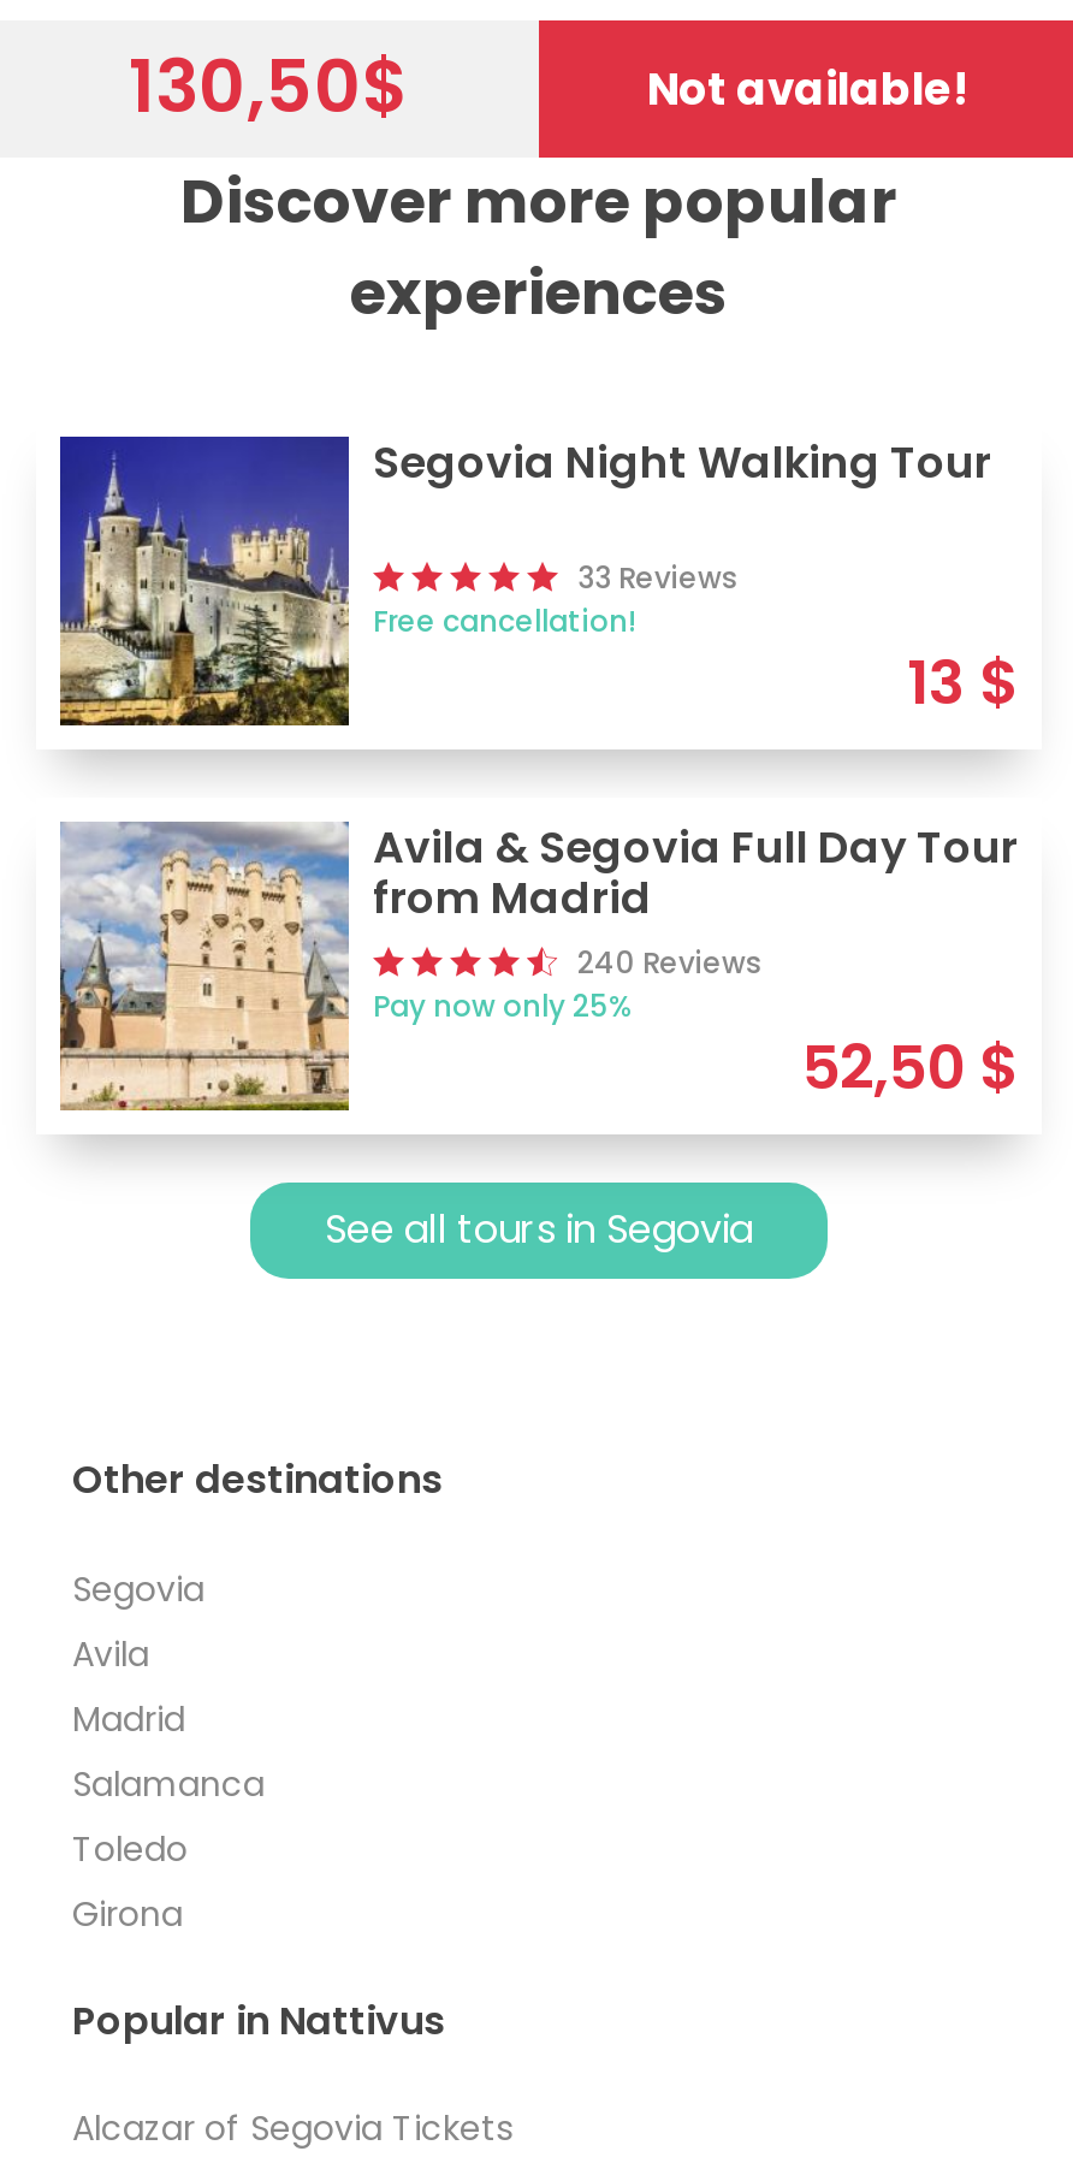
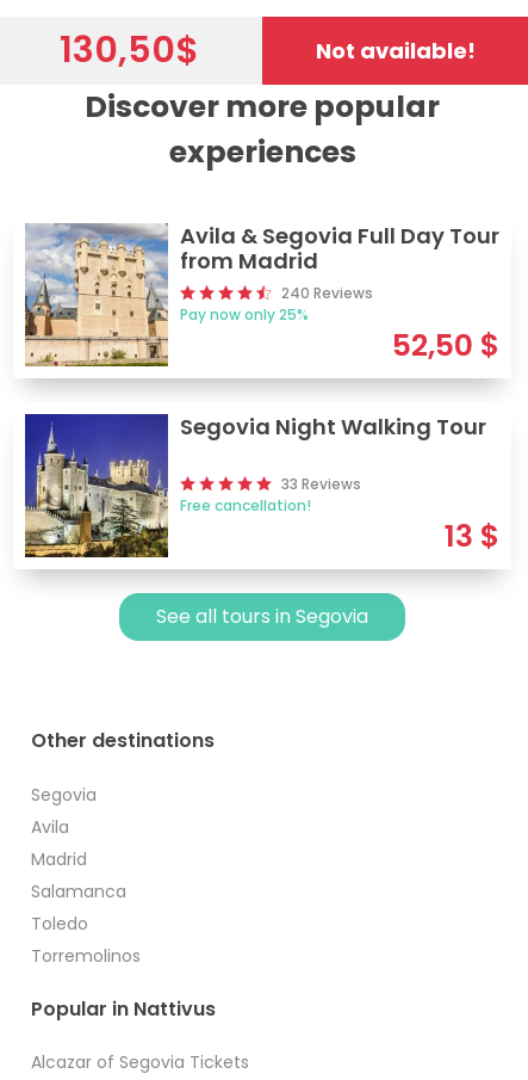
moved [58,432,1018,728] -> [24,412,499,558]: [image] | Segovia Night Walking Tour | 33 Reviews | Free cancellation! | 13 $
moved [55,817,1018,1115] -> [23,221,499,369]: [image] | Avila & Segovia Full Day Tour | from Madrid | 240 Reviews | Pay now only 25% | 52,50 $
[72,1889,183,1937] Girona -> [31,943,141,967] Torremolinos

